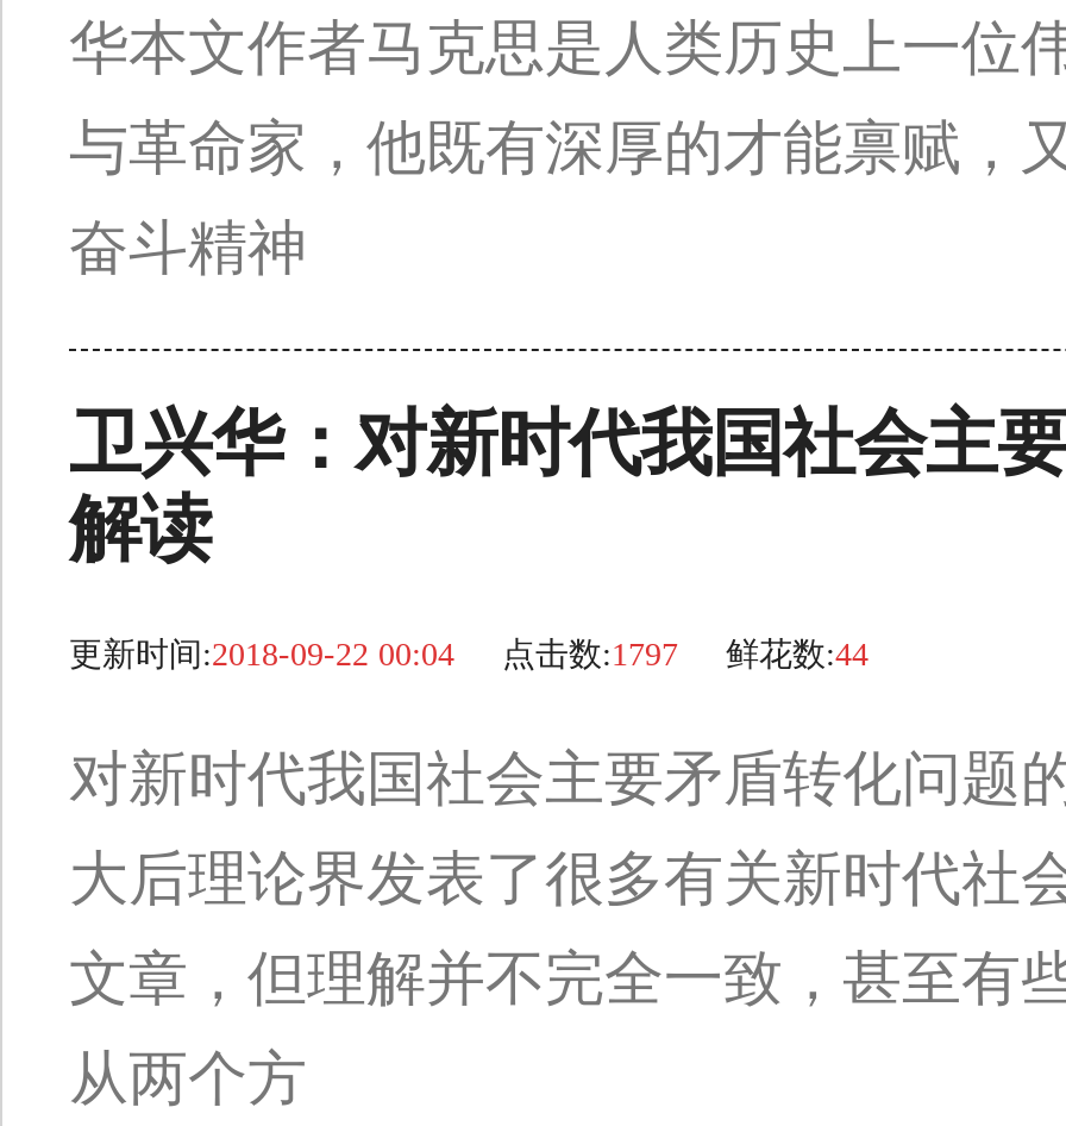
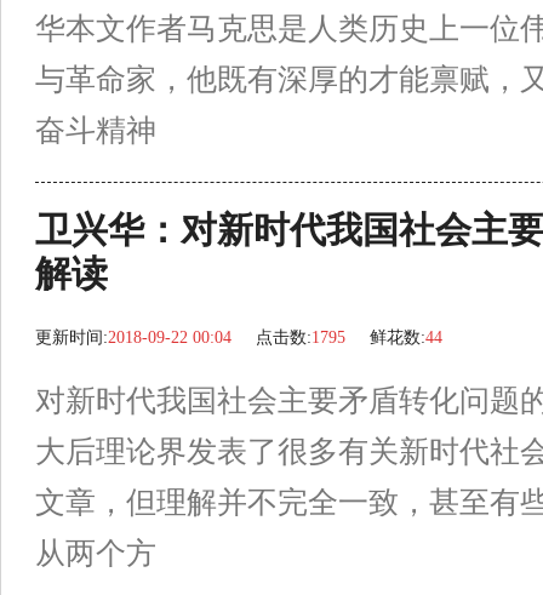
[69,636,869,672] 更新时间:2018-09-22 00:04 点击数:1797 鲜花数:44 -> [35,328,442,346] 更新时间:2018-09-22 00:04 点击数:1795 鲜花数:44

